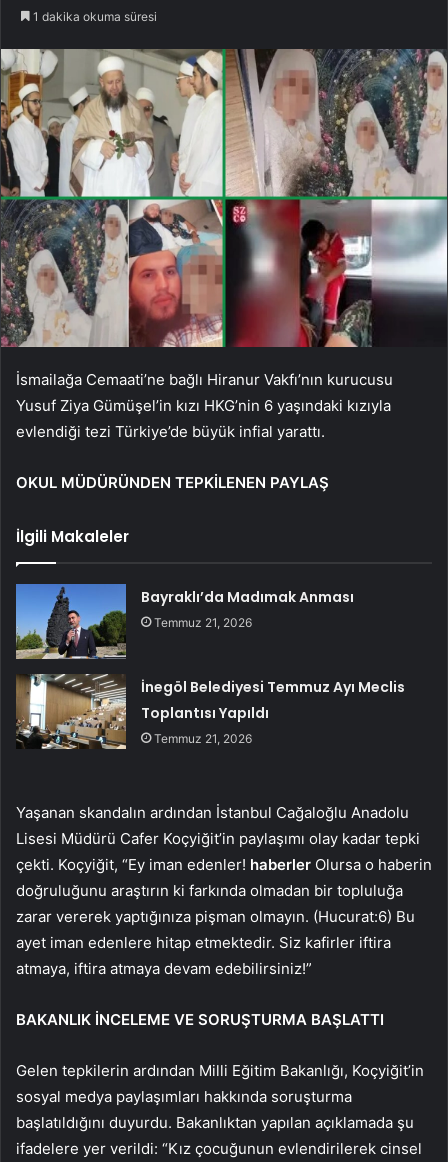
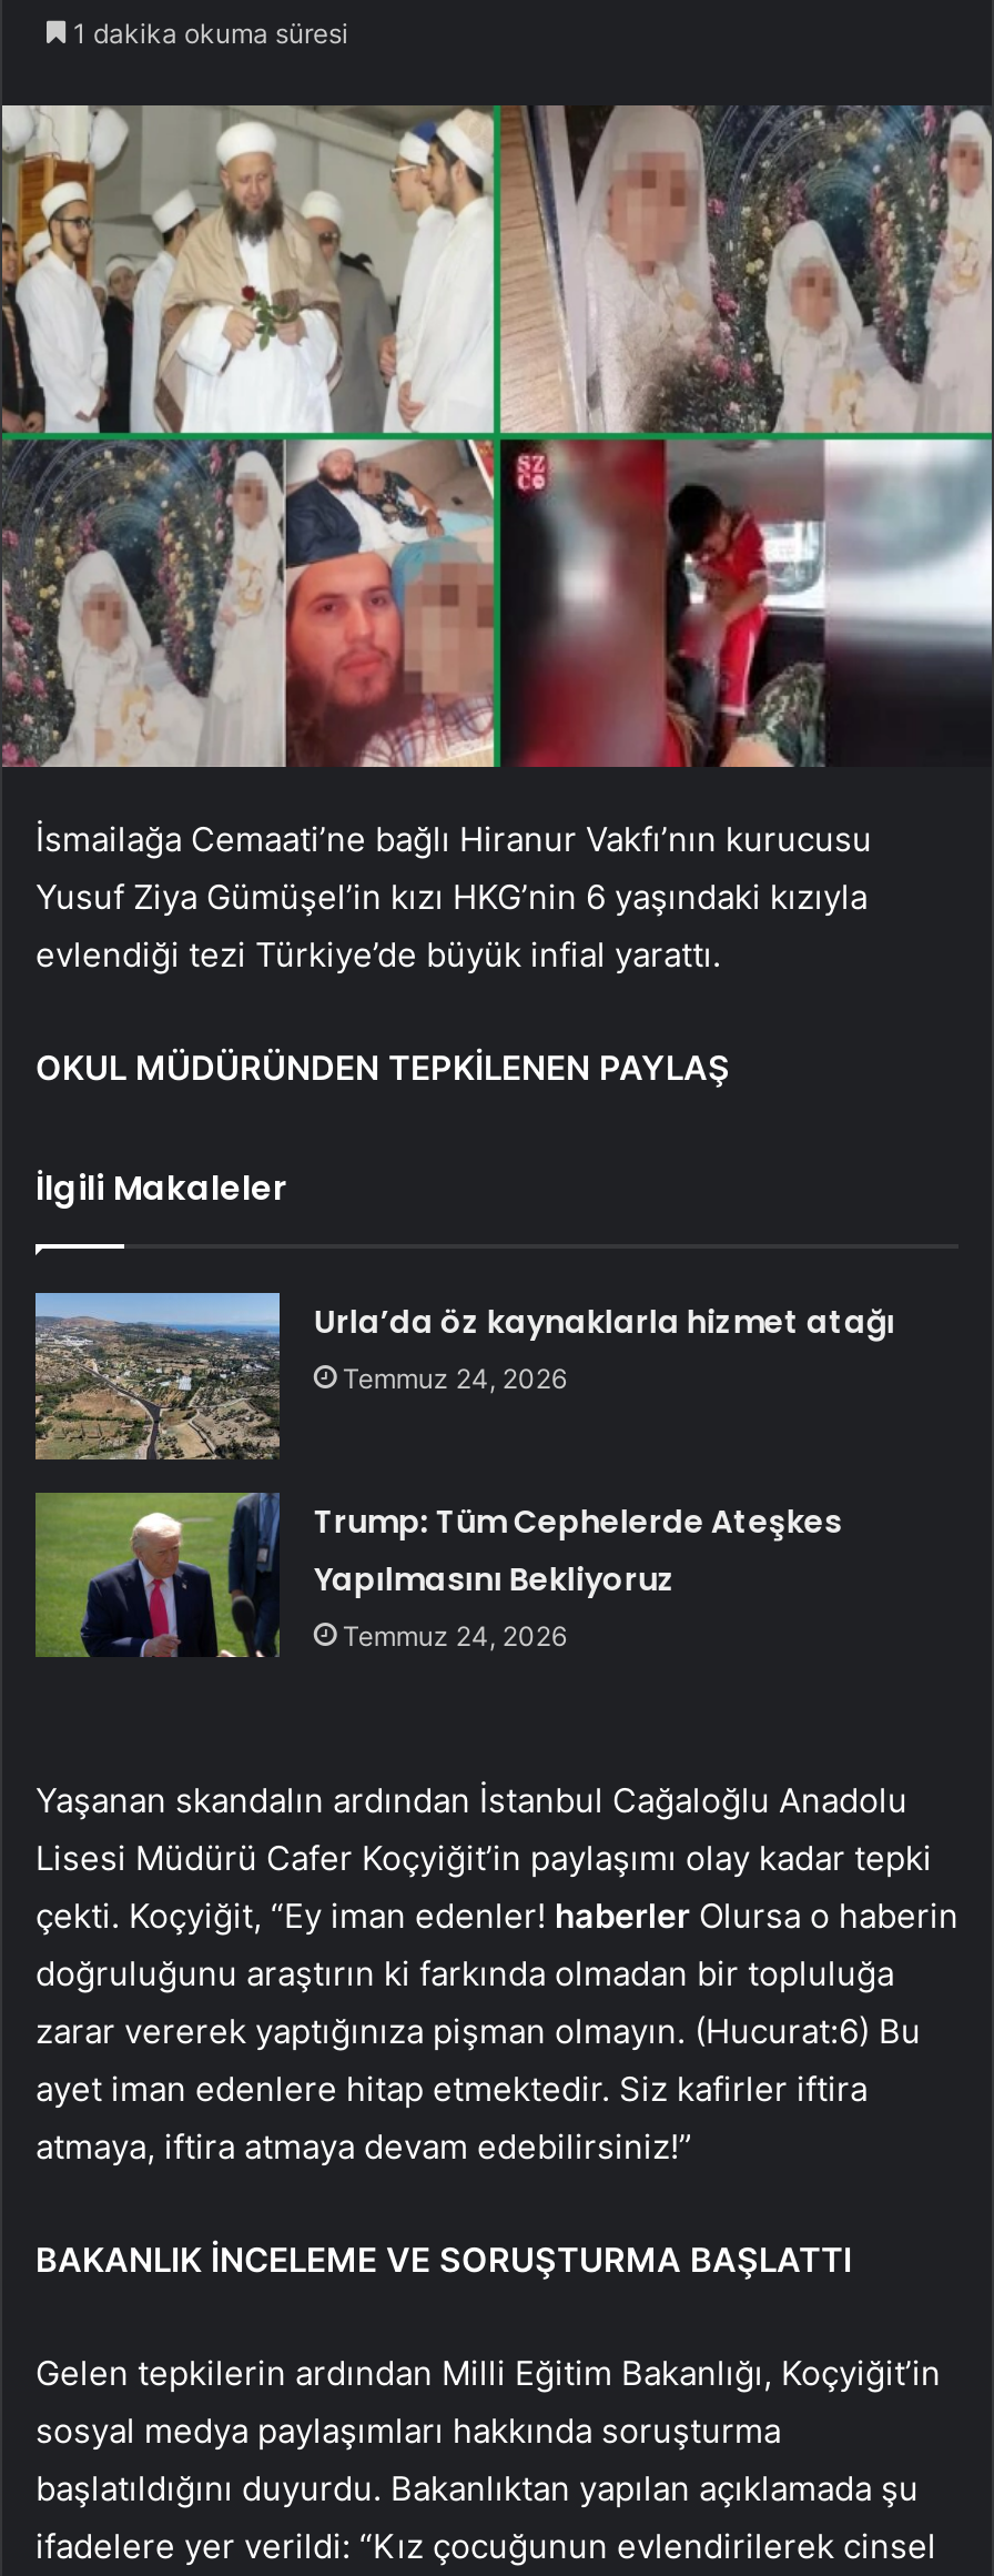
[15,584,354,659] [image] | Bayraklı’da Madımak Anması | Temmuz 21, 2026 -> [33,1293,895,1459] [image] | Urla’da öz kaynaklarla hizmet atağı | Temmuz 24, 2026
[16,673,405,750] [image] | İnegöl Belediyesi Temmuz Ayı Meclis | Toplantısı Yapıldı | Temmuz 21, 2026 -> [35,1491,842,1659] [image] | Trump: Tüm Cephelerde Ateşkes | Yapılmasını Bekliyoruz | Temmuz 24, 2026

